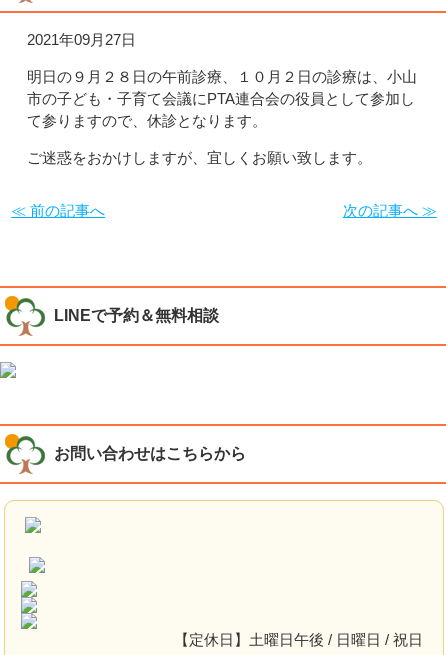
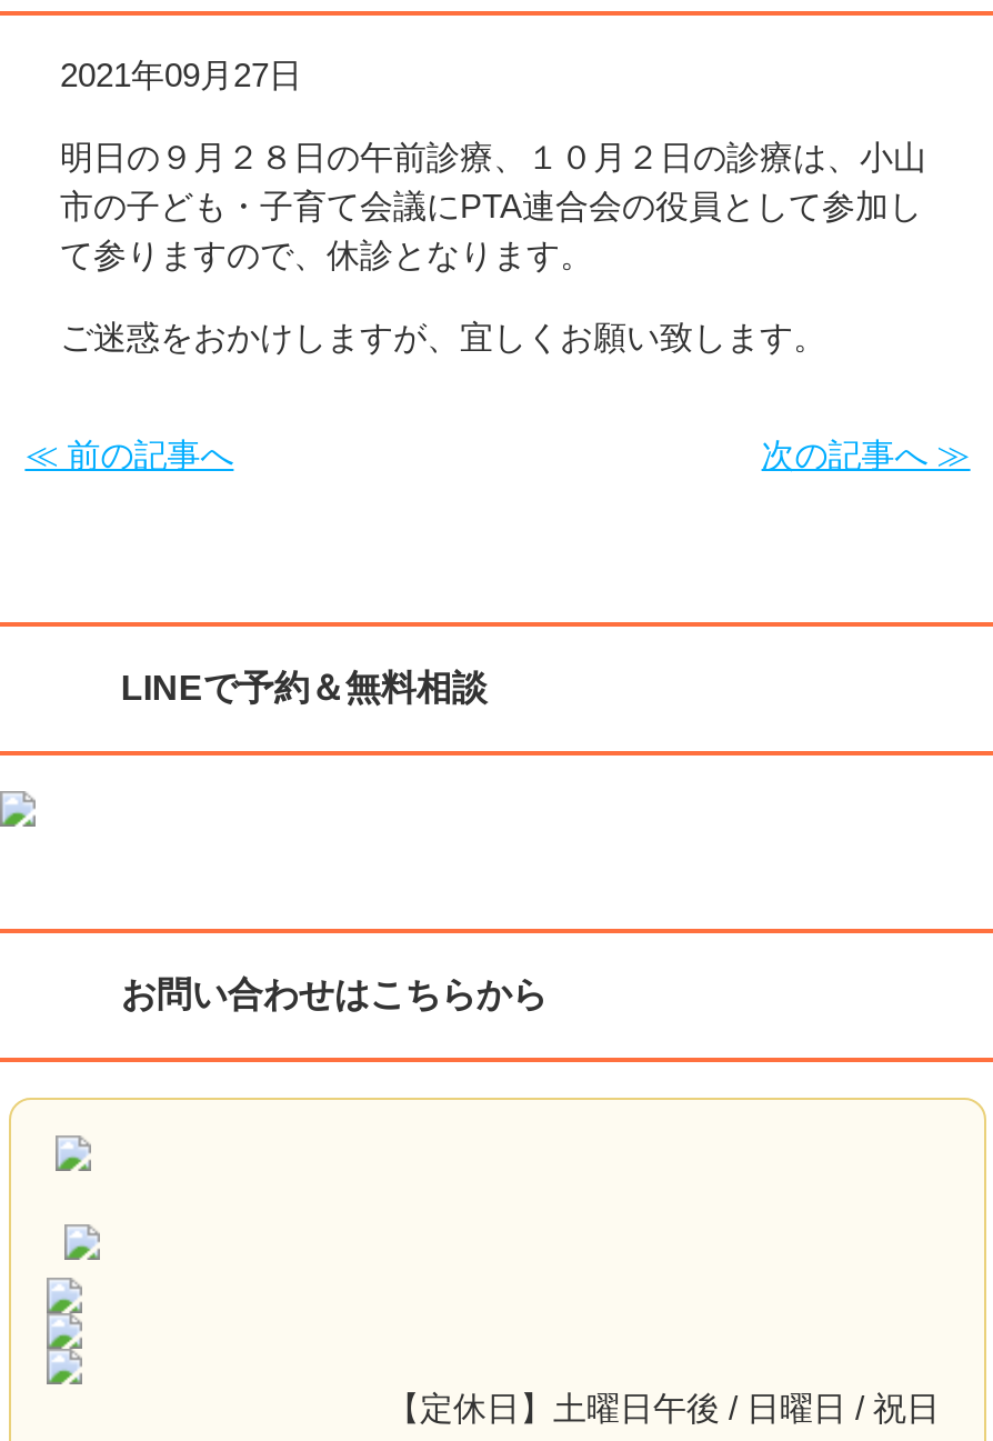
[4,295,46,337] [image] -> none
[4,433,46,475] [image] -> none

